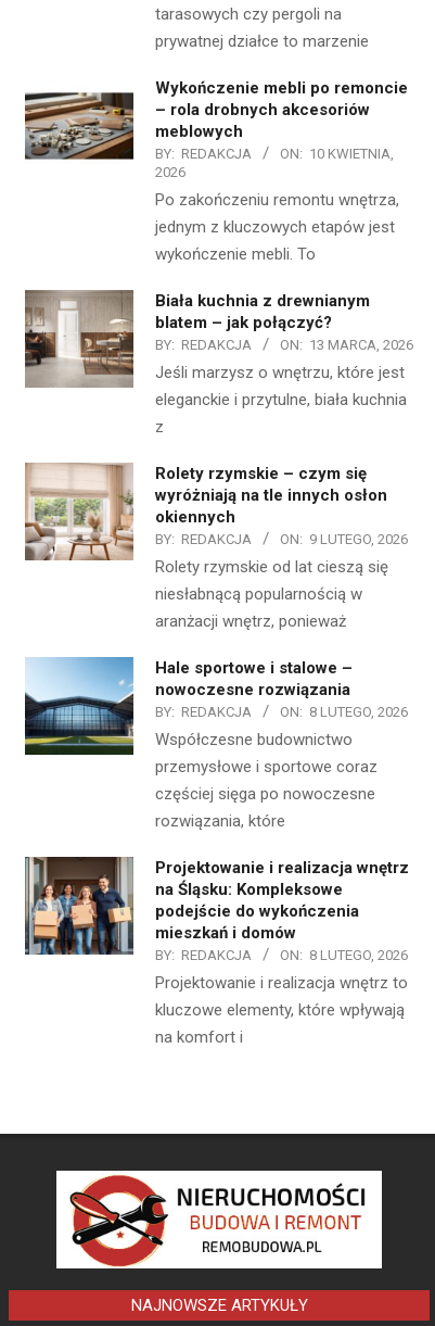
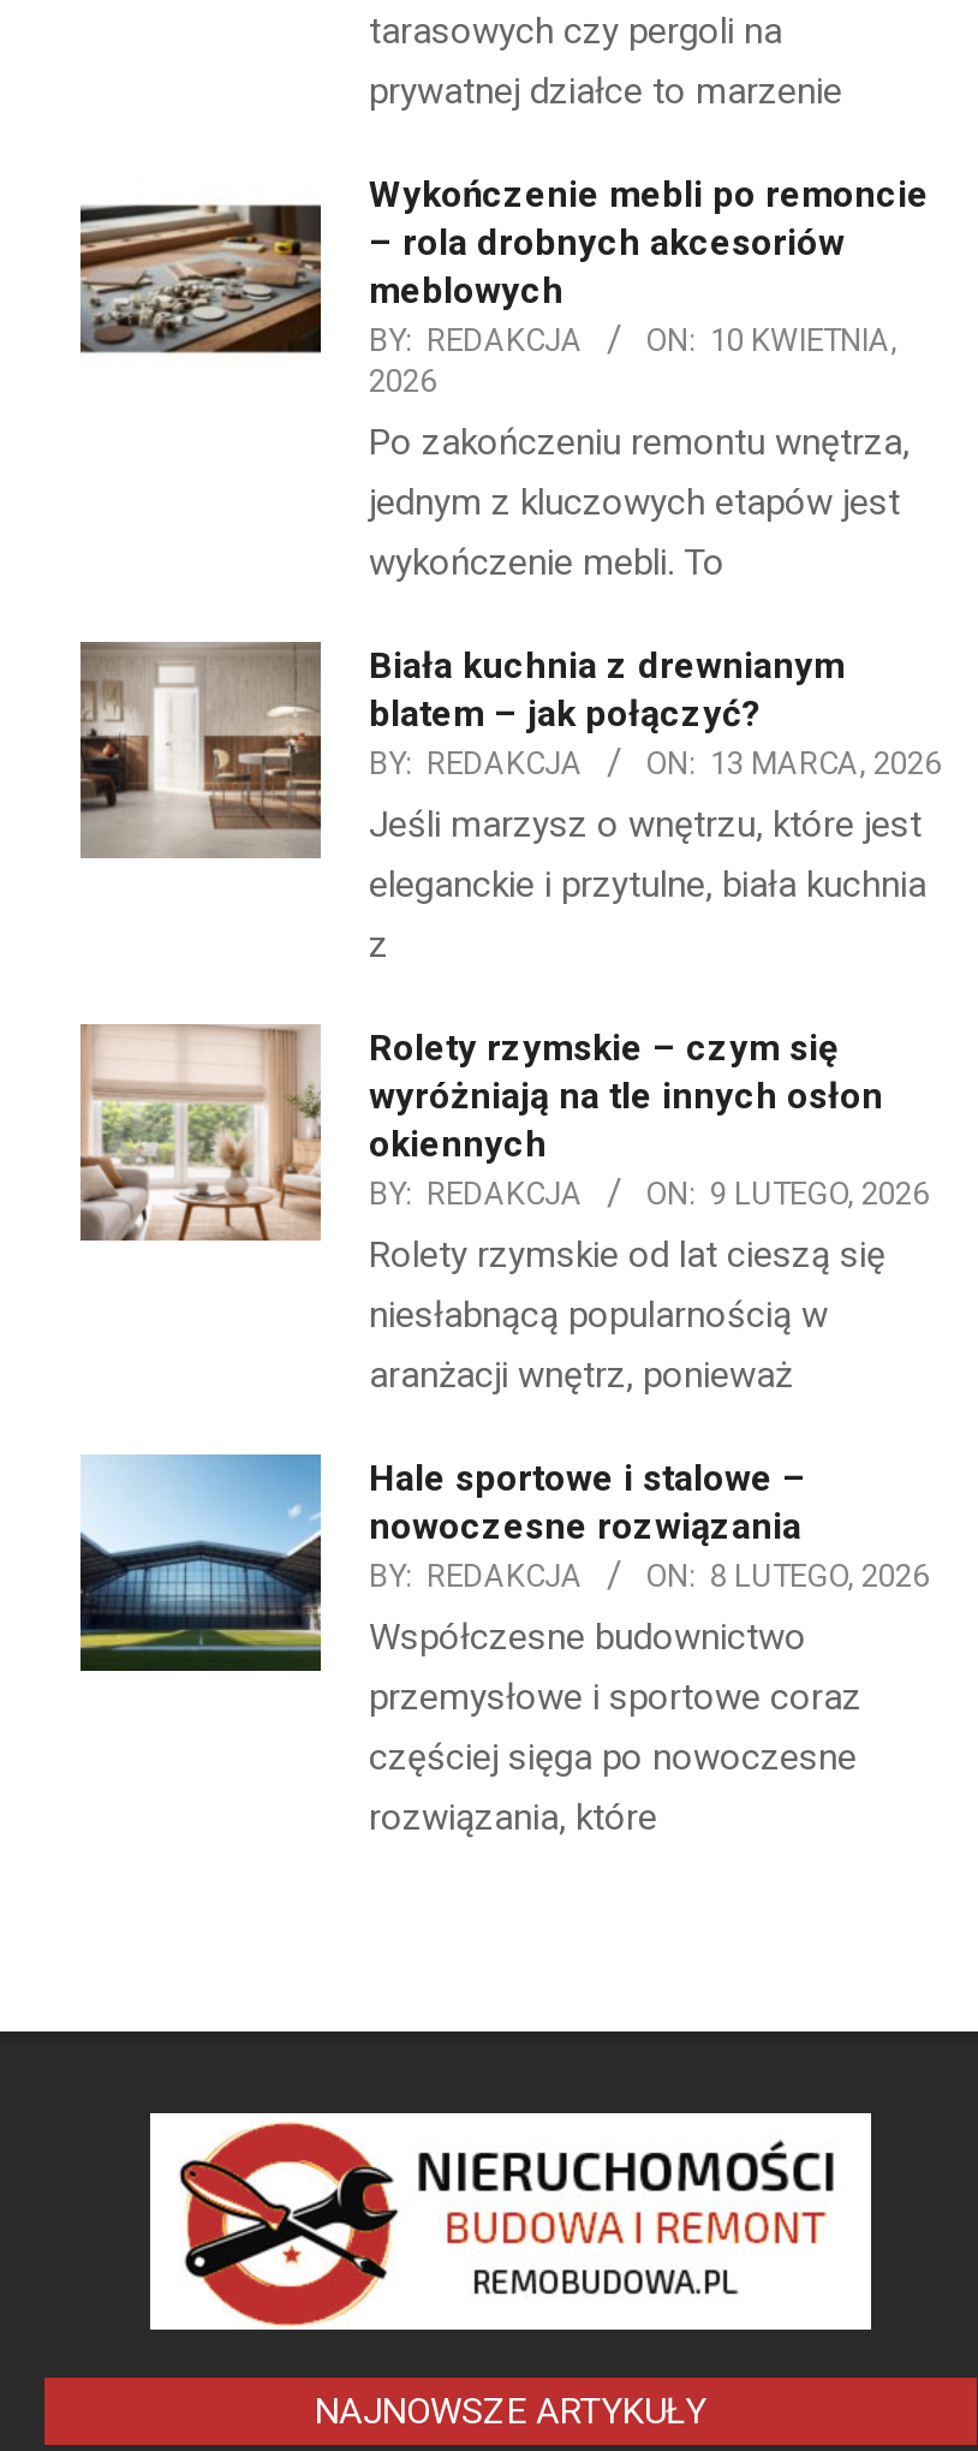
[24,856,409,1047] [image] | Projektowanie i realizacja wnętrz | na Śląsku: Kompleksowe | podejście do wykończenia | mieszkań i domów | BY: REDAKCJA | ON: 8 LUTEGO, 2026 | Projektowanie i realizacja wnętrz to | kluczowe elementy, które wpływają | na komfort i -> none

